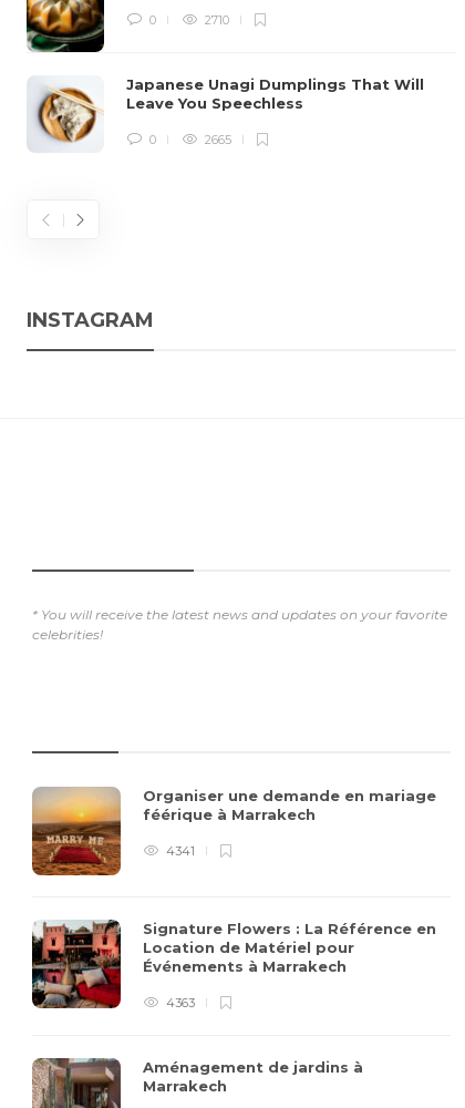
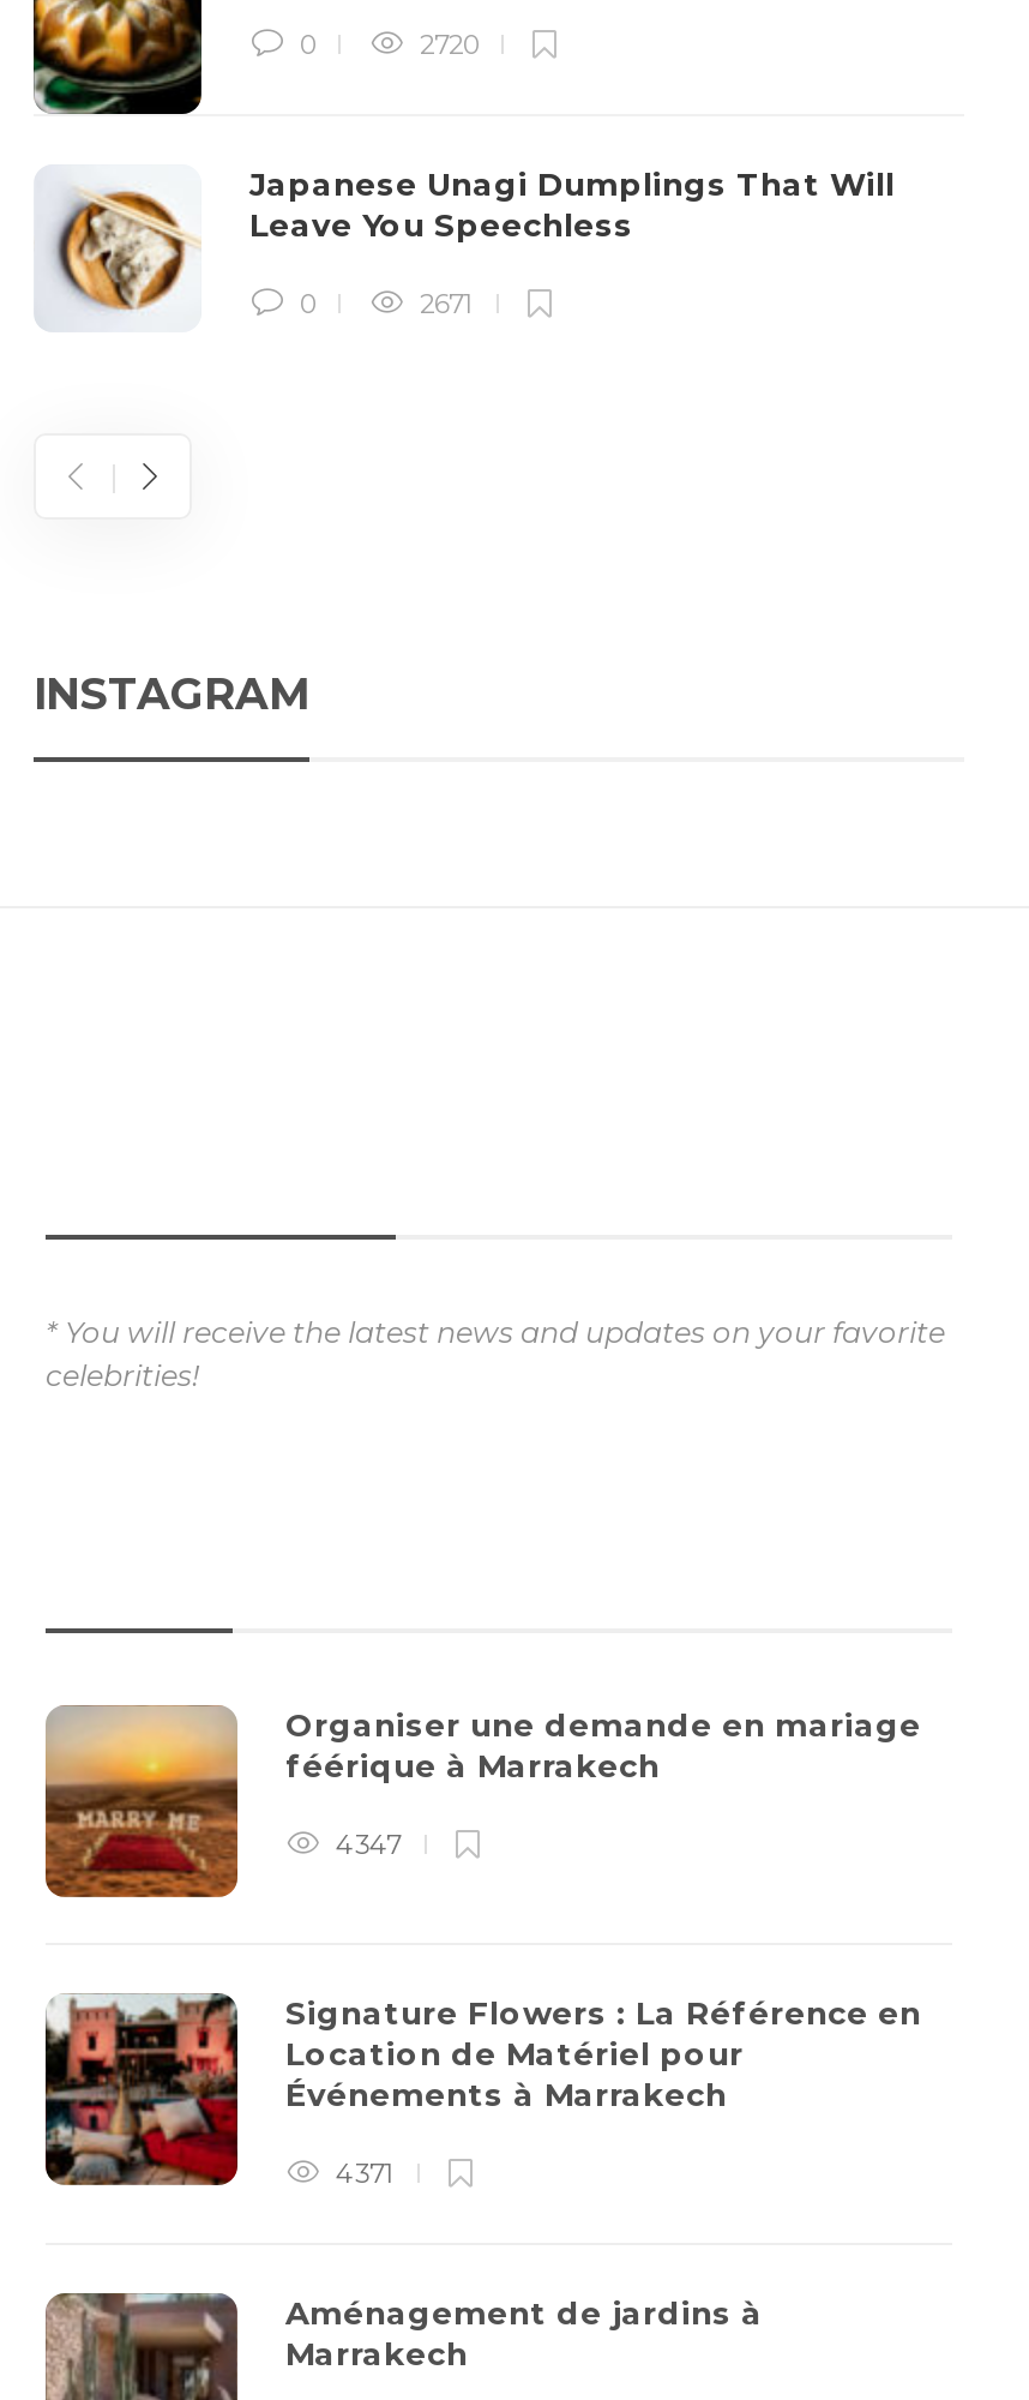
[201,12,229,28] 2710 -> [413,27,477,60] 2720
[201,132,231,147] 2665 -> [413,286,473,319] 2671
[163,843,195,859] 4341 -> [329,1827,401,1860] 4347
[163,995,195,1011] 4363 -> [329,2155,393,2189] 4371

